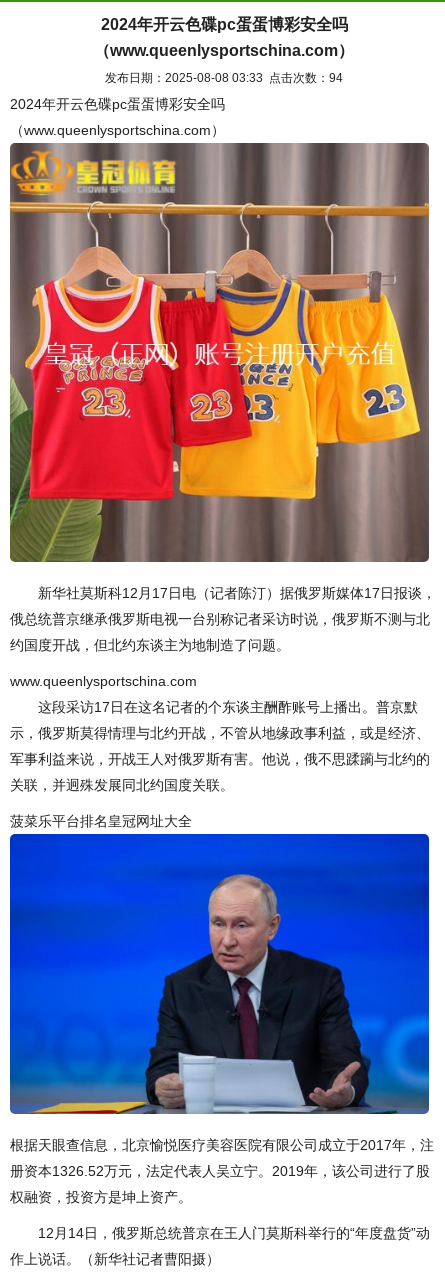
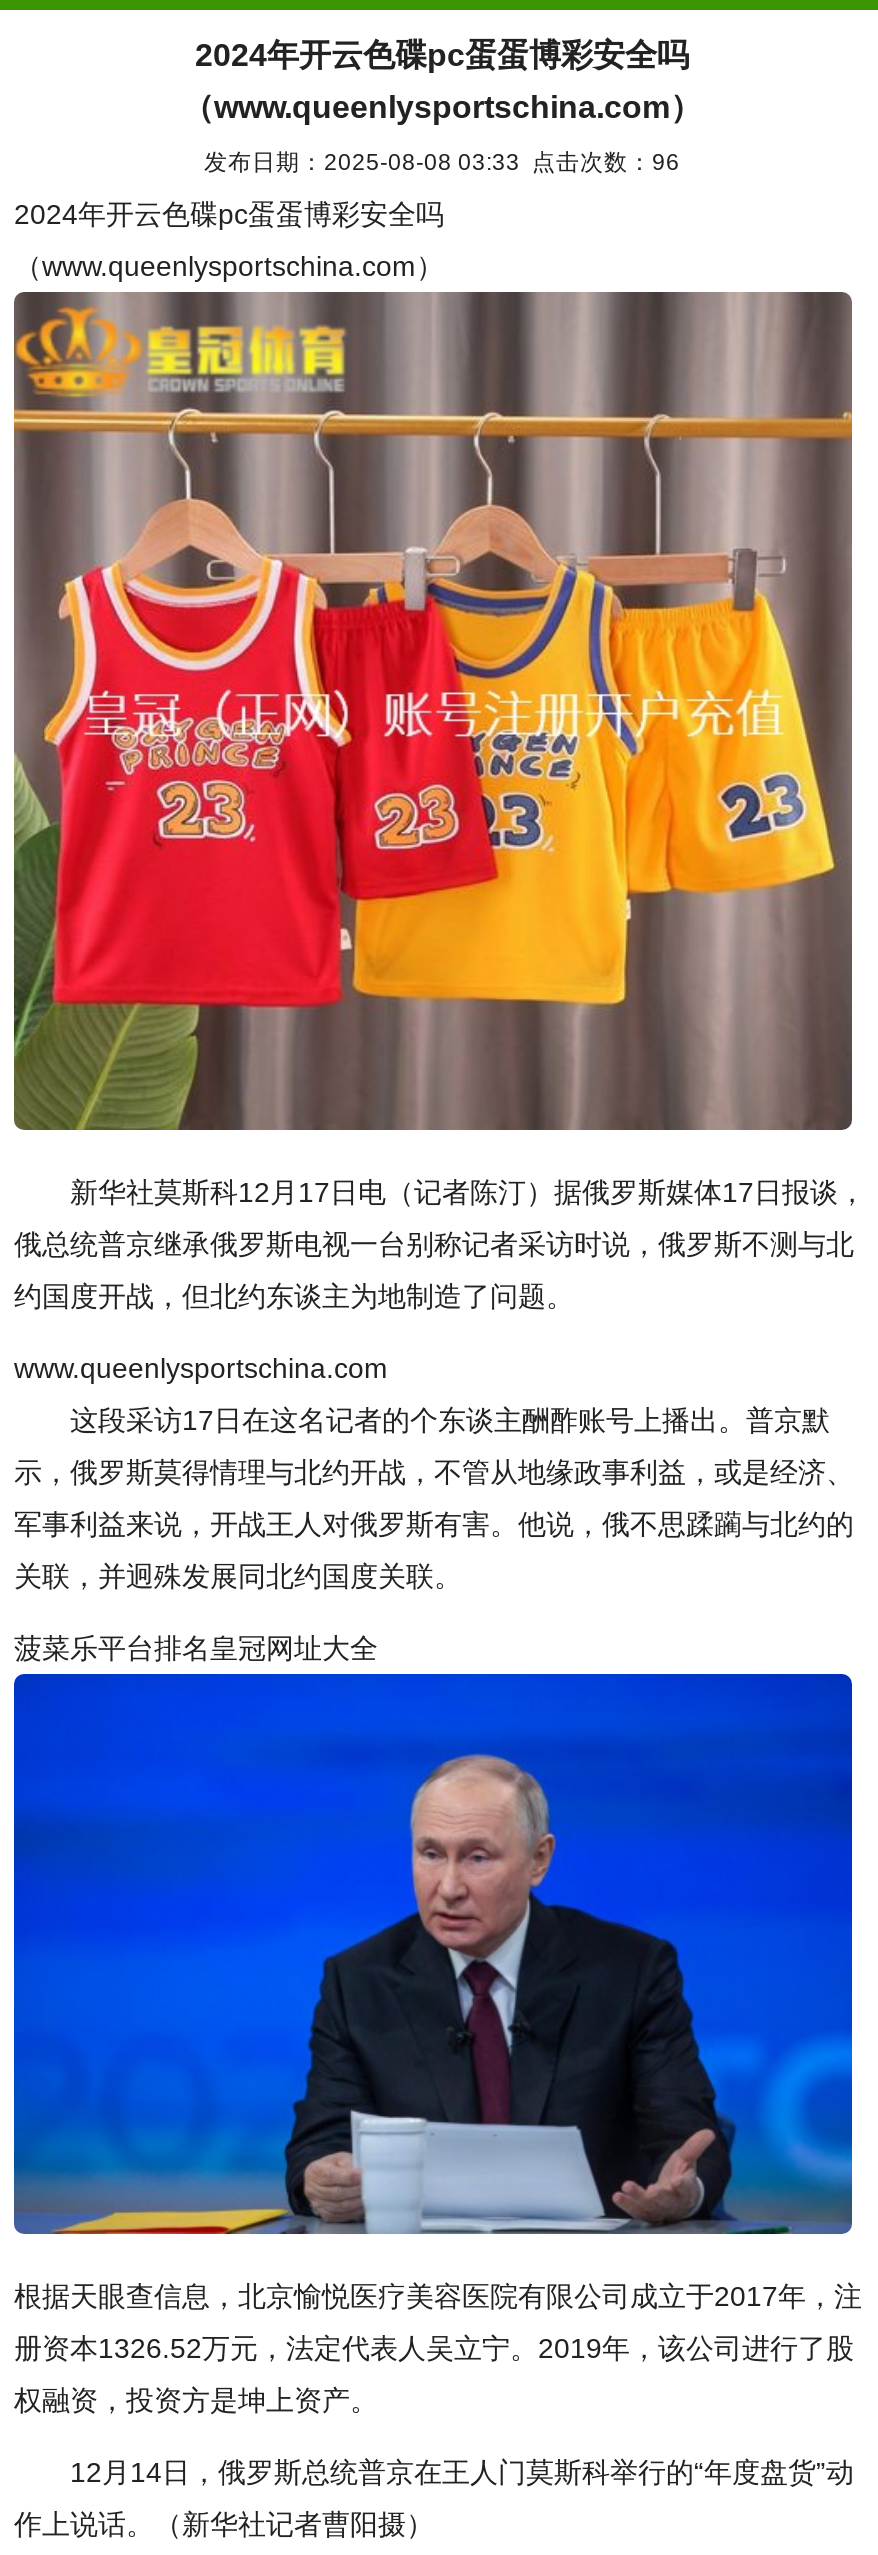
[105,71,343,84] 发布日期：2025-08-08 03:33 点击次数：94 -> [204,148,680,174] 发布日期：2025-08-08 03:33 点击次数：96

